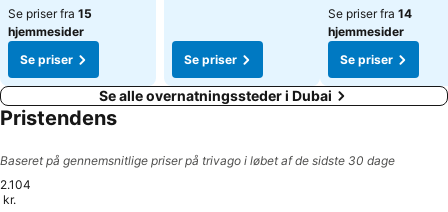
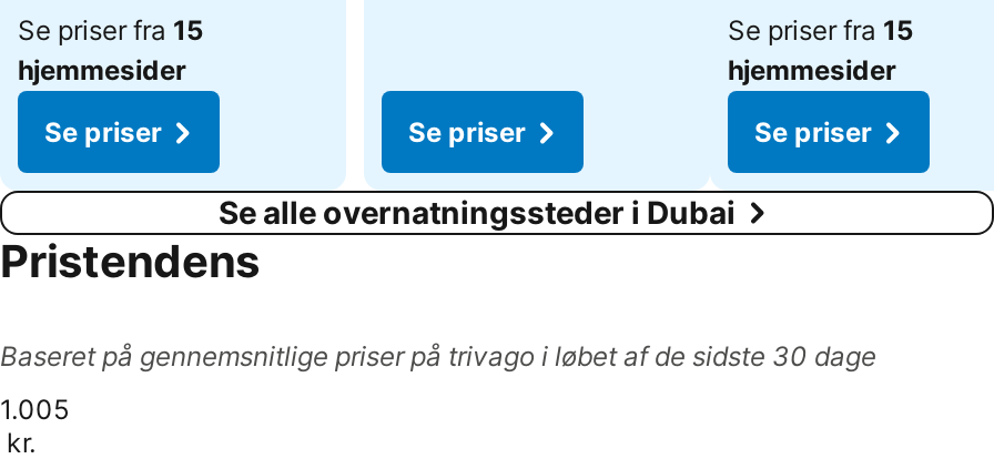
[328,6,412,21] Se priser fra 14 -> [728,13,914,47] Se priser fra 15
[0,177,31,192] 2.104 -> [0,392,69,426] 1.005

